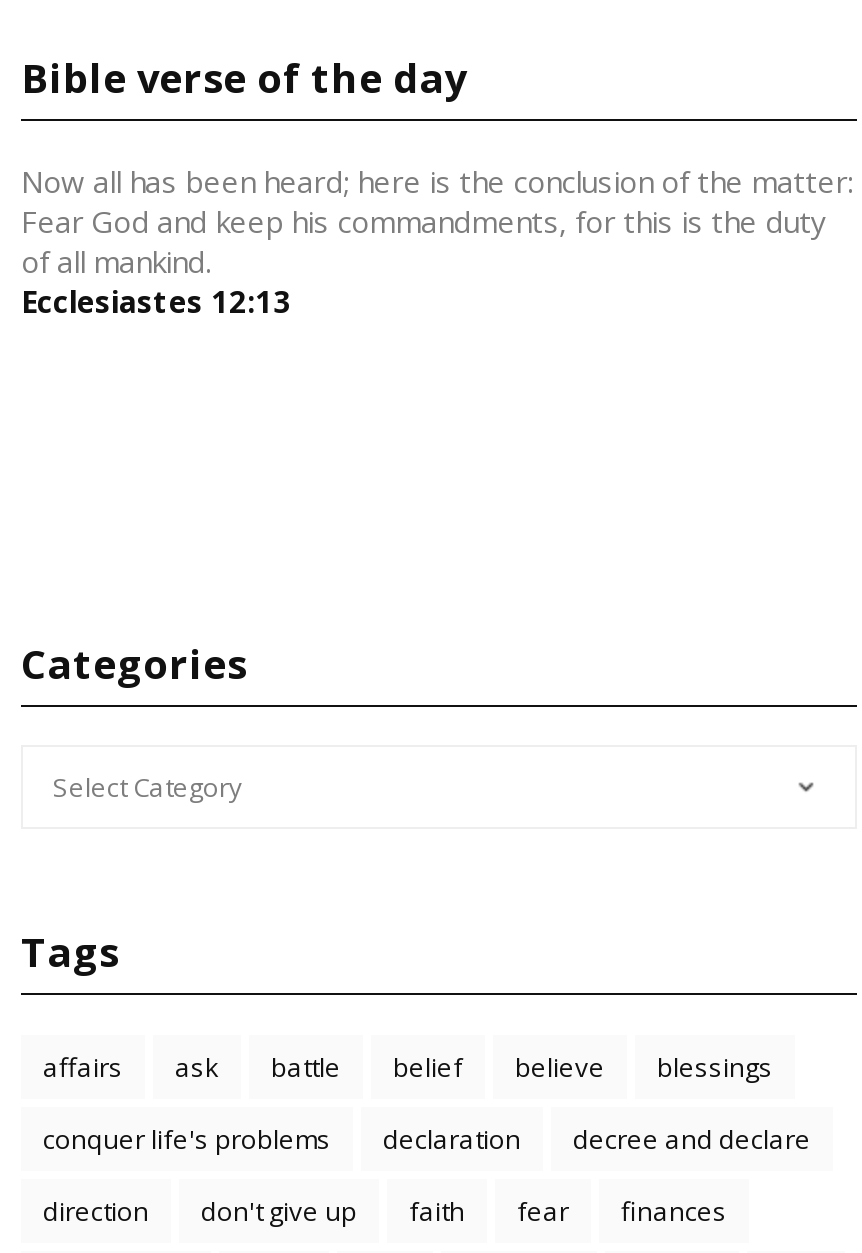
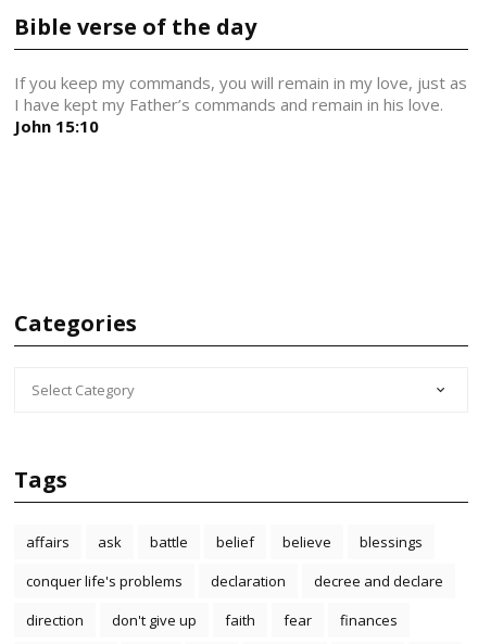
[21,160,853,320] Now all has been heard; here is the conclusion of the matter: | Fear God and keep his commandments, for this is the duty | of all mankind. | Ecclesiastes 12:13 -> [14,71,467,136] If you keep my commands, you will remain in my love, just as | I have kept my Father’s commands and remain in his love. | John 15:10

